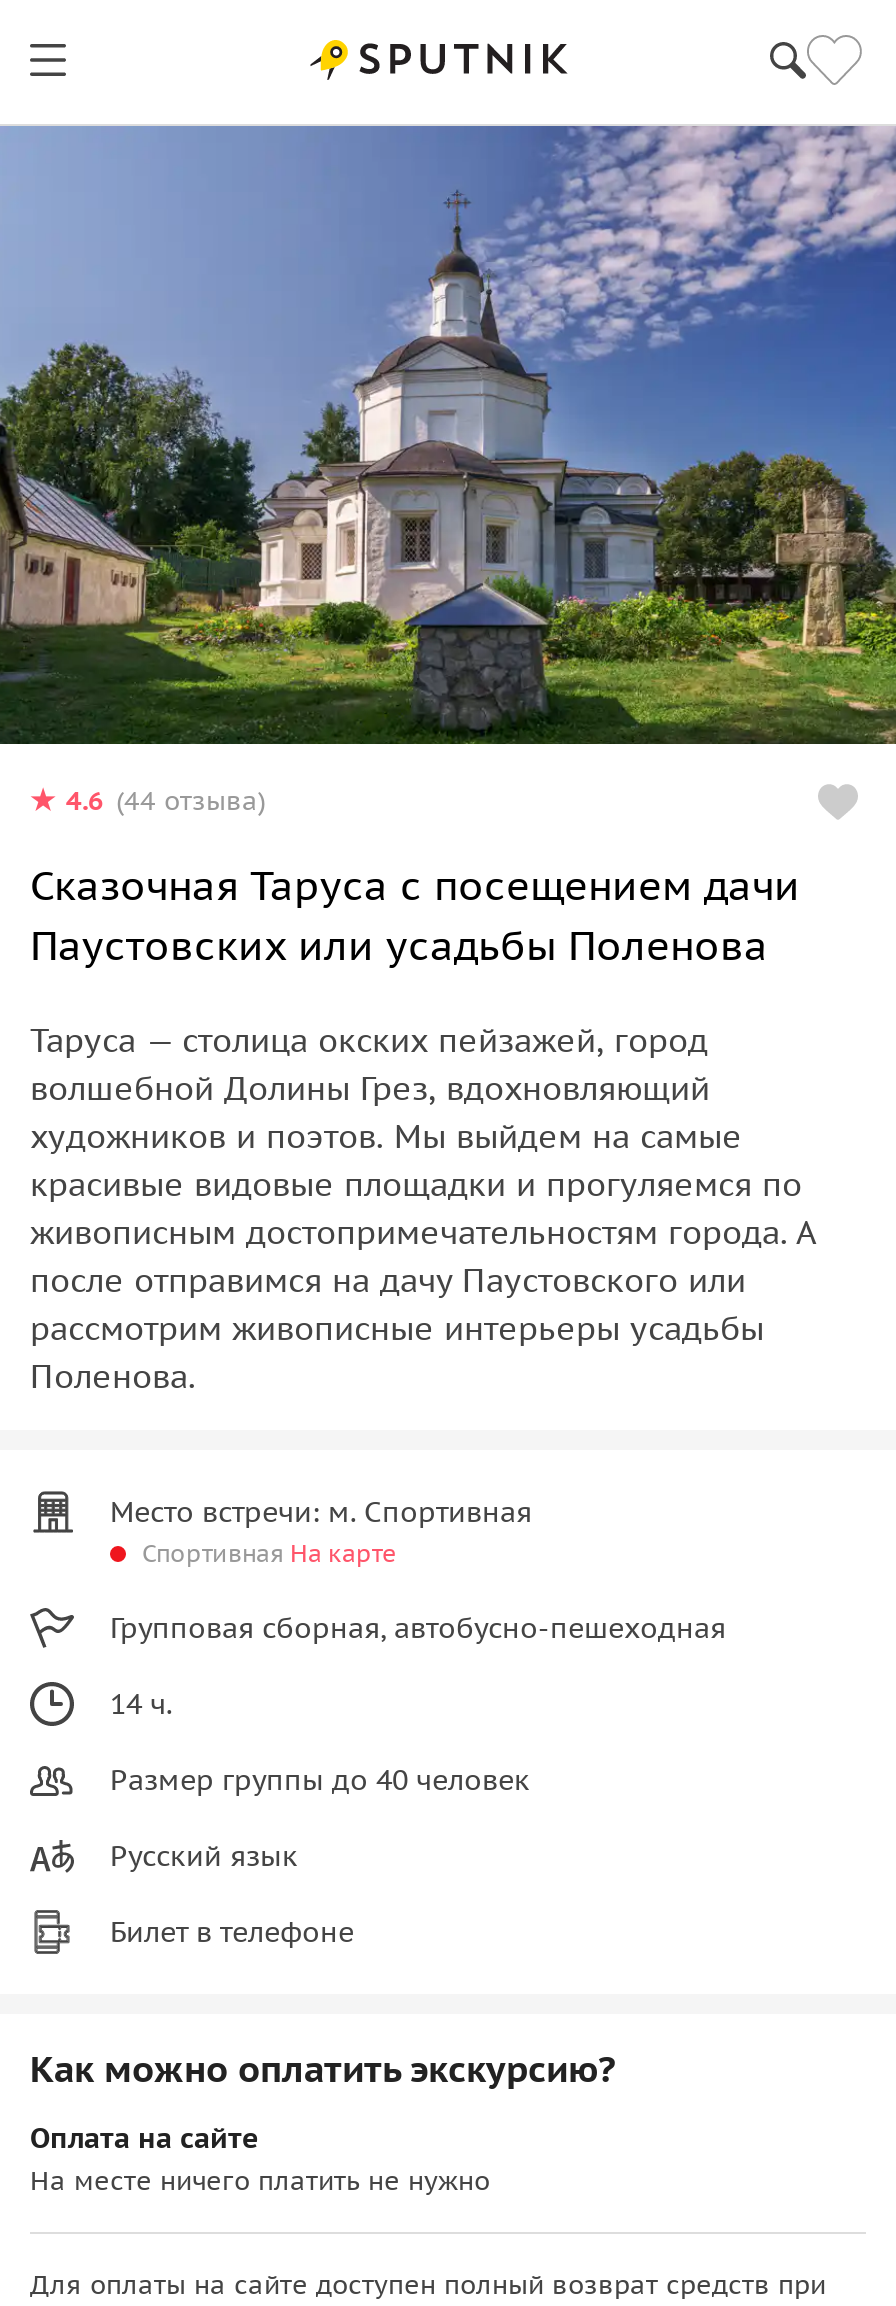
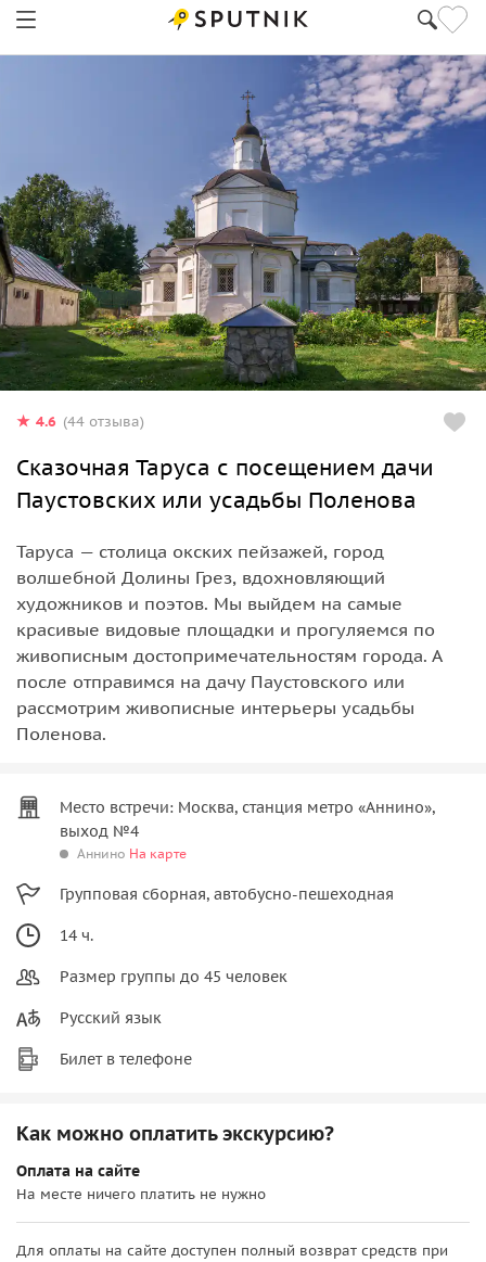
[110,1493,532,1567] Место встречи: м. Спортивная | Спортивная На карте -> [60,797,435,861] Место встречи: Москва, станция метро «Аннино», | выход №4 | Аннино На карте
[110,1761,530,1797] Размер группы до 40 человек -> [60,966,287,986] Размер группы до 45 человек

